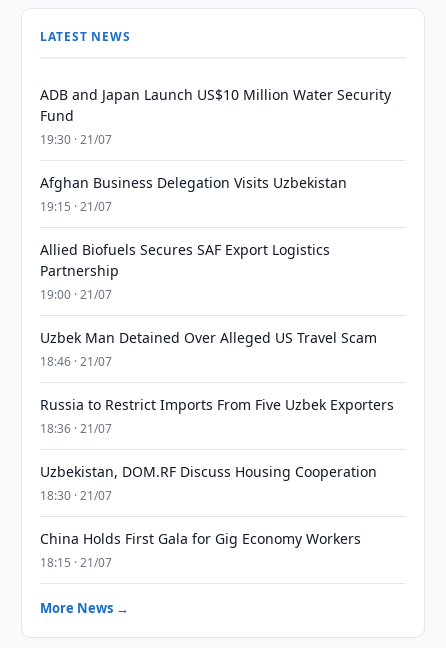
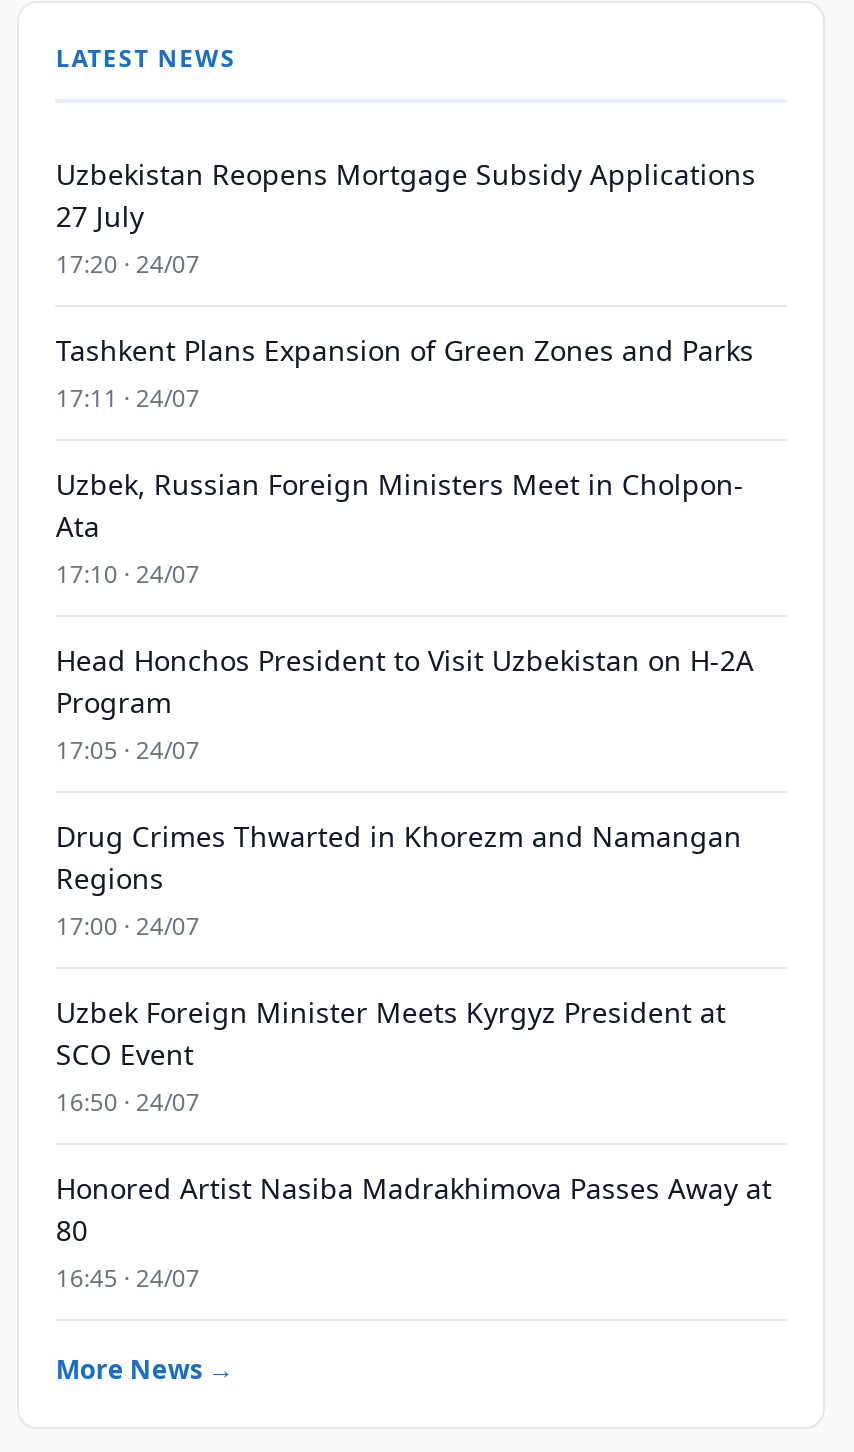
[40,85,391,148] ADB and Japan Launch US$10 Million Water Security | Fund | 19:30 · 21/07 -> [56,155,756,281] Uzbekistan Reopens Mortgage Subsidy Applications | 27 July | 17:20 · 24/07
[40,173,347,215] Afghan Business Delegation Visits Uzbekistan | 19:15 · 21/07 -> [56,331,754,415] Tashkent Plans Expansion of Green Zones and Parks | 17:11 · 24/07
[40,240,330,303] Allied Biofuels Secures SAF Export Logistics | Partnership | 19:00 · 21/07 -> [56,465,744,591] Uzbek, Russian Foreign Ministers Meet in Cholpon- | Ata | 17:10 · 24/07
[40,328,377,370] Uzbek Man Detained Over Alleged US Travel Scam | 18:46 · 21/07 -> [56,641,754,767] Head Honchos President to Visit Uzbekistan on H-2A | Program | 17:05 · 24/07
[40,395,394,437] Russia to Restrict Imports From Five Uzbek Exporters | 18:36 · 21/07 -> [56,817,742,943] Drug Crimes Thwarted in Khorezm and Namangan | Regions | 17:00 · 24/07
[40,462,377,504] Uzbekistan, DOM.RF Discuss Housing Cooperation | 18:30 · 21/07 -> [56,993,726,1119] Uzbek Foreign Minister Meets Kyrgyz President at | SCO Event | 16:50 · 24/07
[40,529,361,571] China Holds First Gala for Gig Economy Workers | 18:15 · 21/07 -> [56,1169,772,1295] Honored Artist Nasiba Madrakhimova Passes Away at | 80 | 16:45 · 24/07

